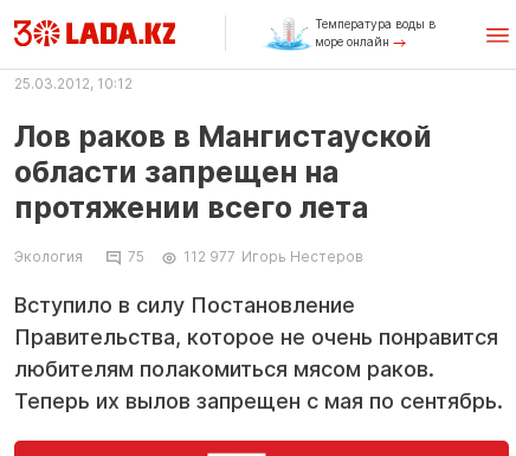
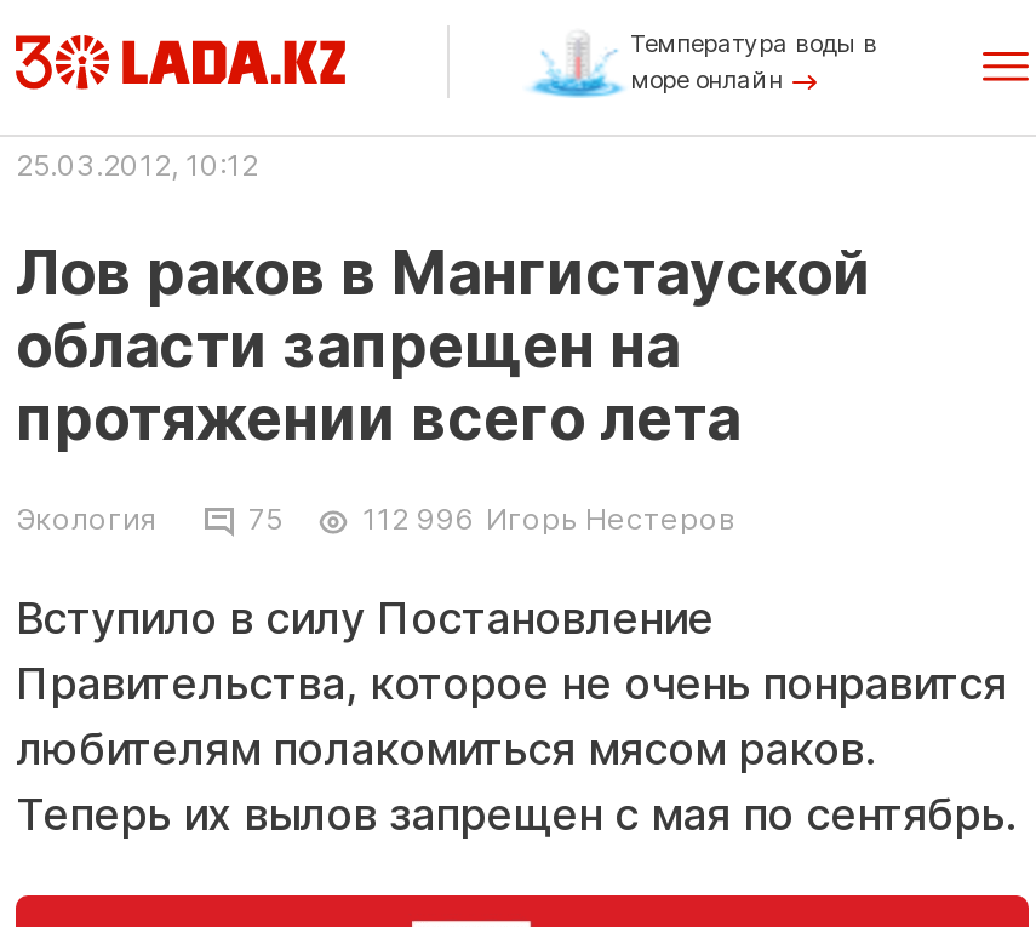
[183,248,363,265] 112 977 Игорь Нестеров -> [362,500,735,537] 112 996 Игорь Нестеров

